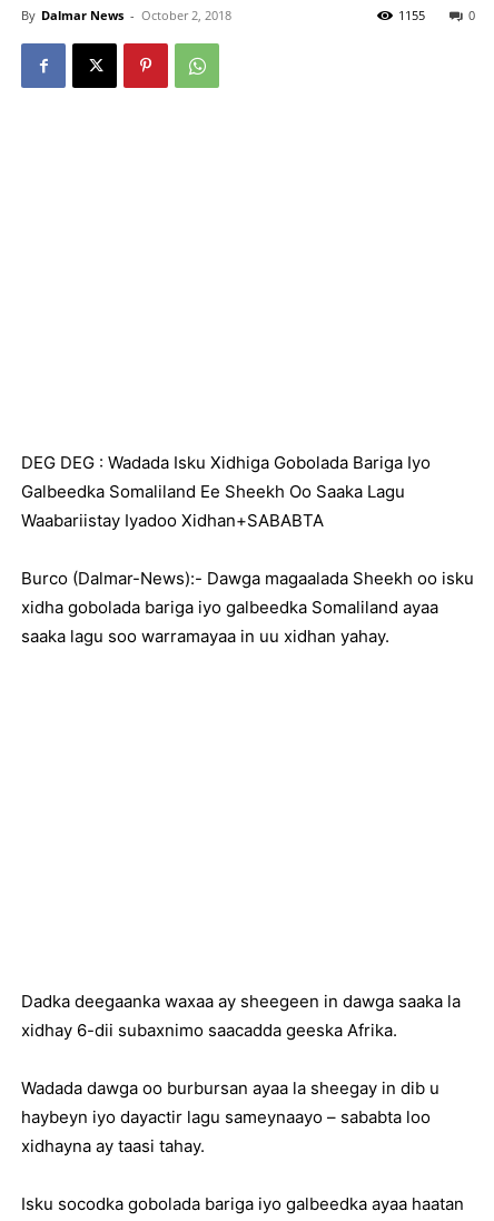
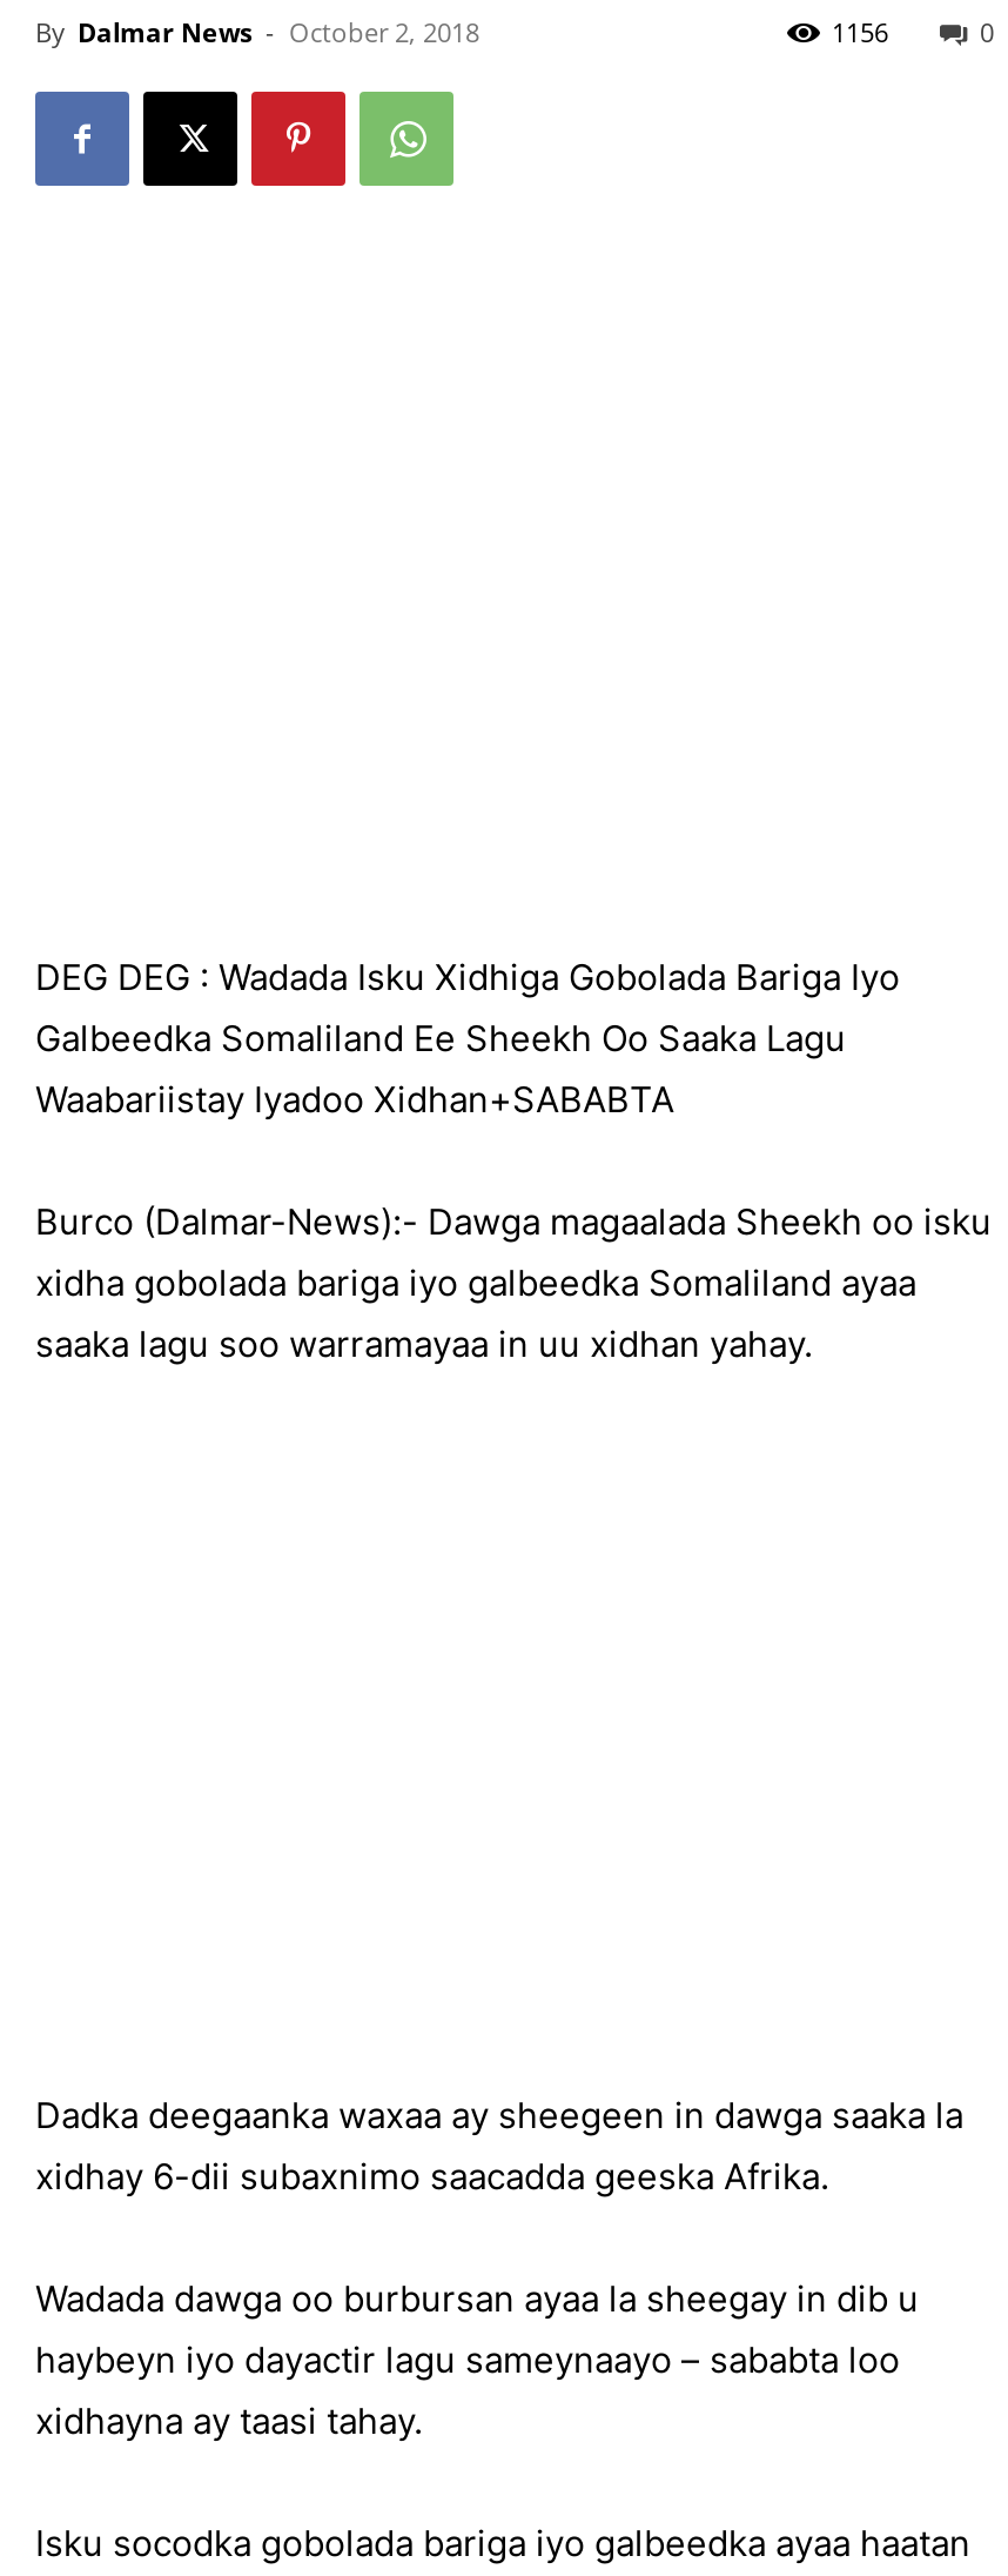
[398,7,425,23] 1155 -> [832,14,888,49] 1156

